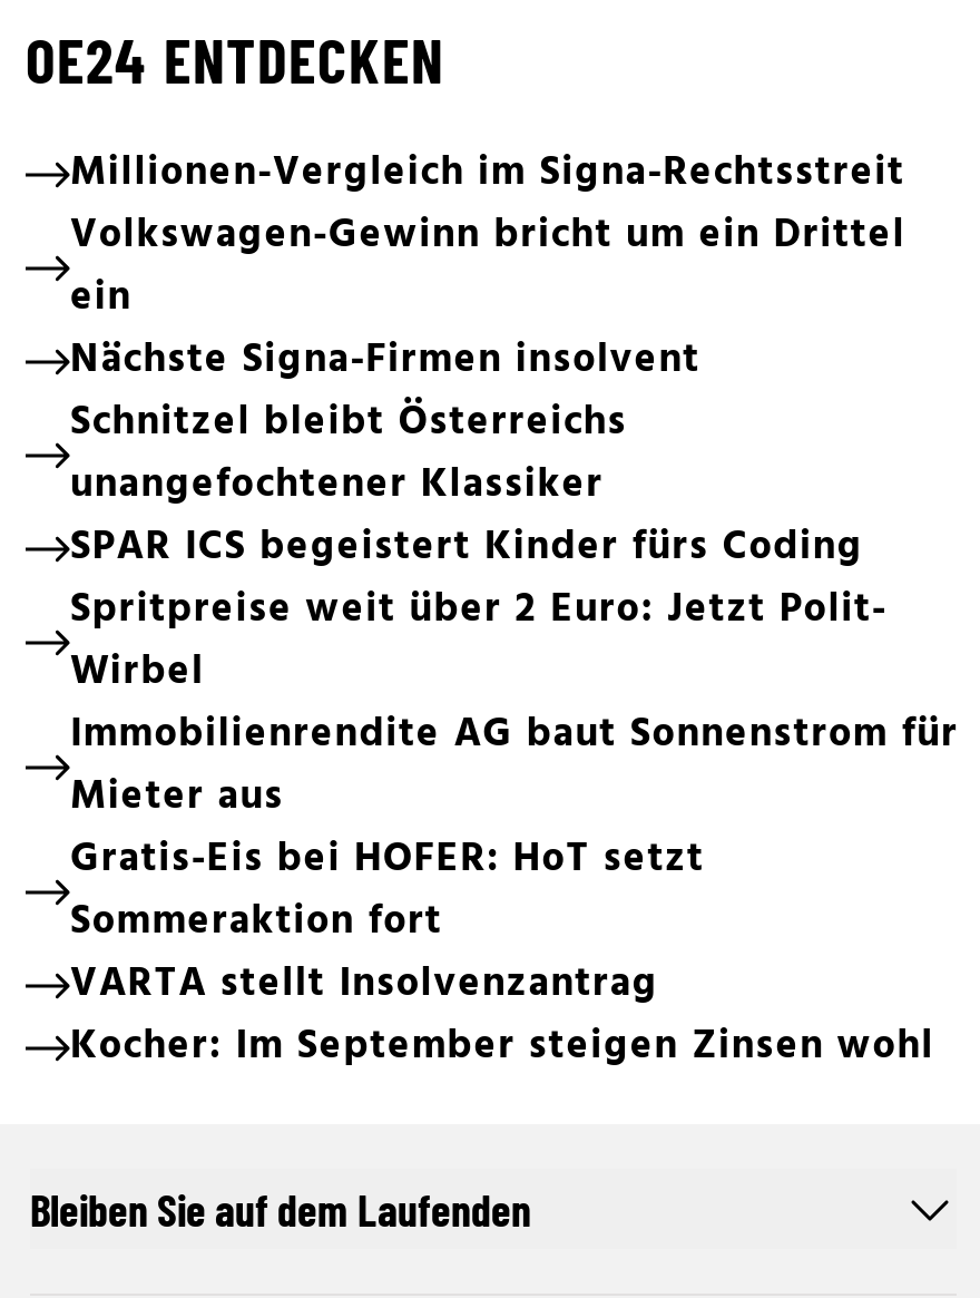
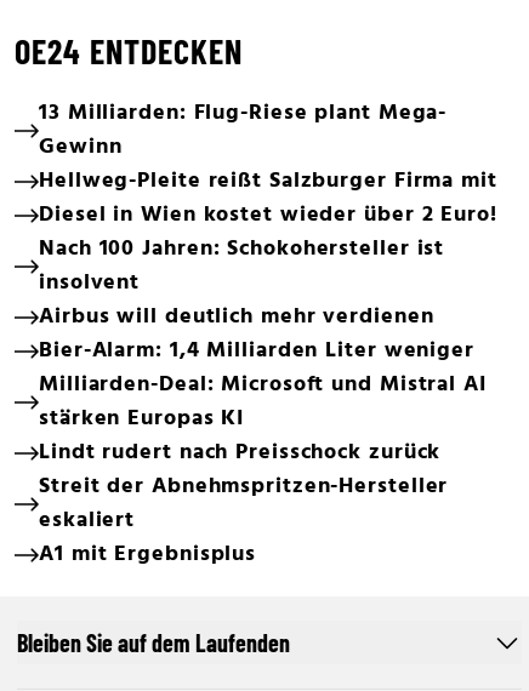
[70,142,959,1080] Millionen-Vergleich im Signa-Rechtsstreit | Volkswagen-Gewinn bricht um ein Drittel | ein | Nächste Signa-Firmen insolvent | Schnitzel bleibt Österreichs | unangefochtener Klassiker | SPAR ICS begeistert Kinder fürs Coding | Spritpreise weit über 2 Euro: Jetzt Polit- | Wirbel | Immobilienrendite AG baut Sonnenstrom für | Mieter aus | Gratis-Eis bei HOFER: HoT setzt | Sommeraktion fort | VARTA stellt Insolvenzantrag | Kocher: Im September steigen Zinsen wohl -> [39,96,497,572] 13 Milliarden: Flug-Riese plant Mega- | Gewinn | Hellweg-Pleite reißt Salzburger Firma mit | Diesel in Wien kostet wieder über 2 Euro! | Nach 100 Jahren: Schokohersteller ist | insolvent | Airbus will deutlich mehr verdienen | Bier-Alarm: 1,4 Milliarden Liter weniger | Milliarden-Deal: Microsoft und Mistral AI | stärken Europas KI | Lindt rudert nach Preisschock zurück | Streit der Abnehmspritzen-Hersteller | eskaliert | A1 mit Ergebnisplus

